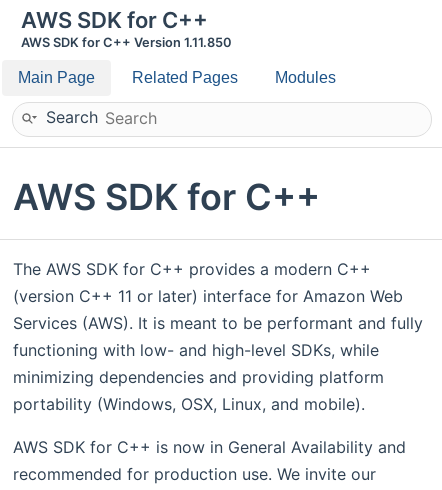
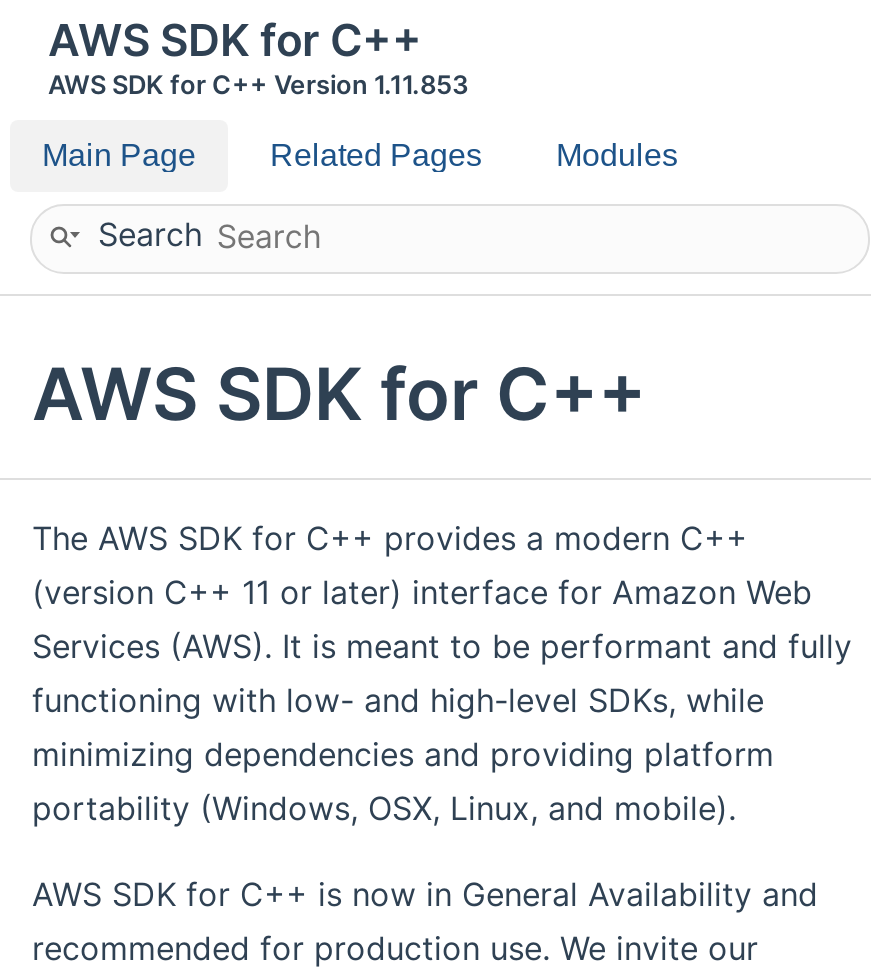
[21,35,232,50] AWS SDK for C++ Version 1.11.850 -> [48,70,468,100] AWS SDK for C++ Version 1.11.853

